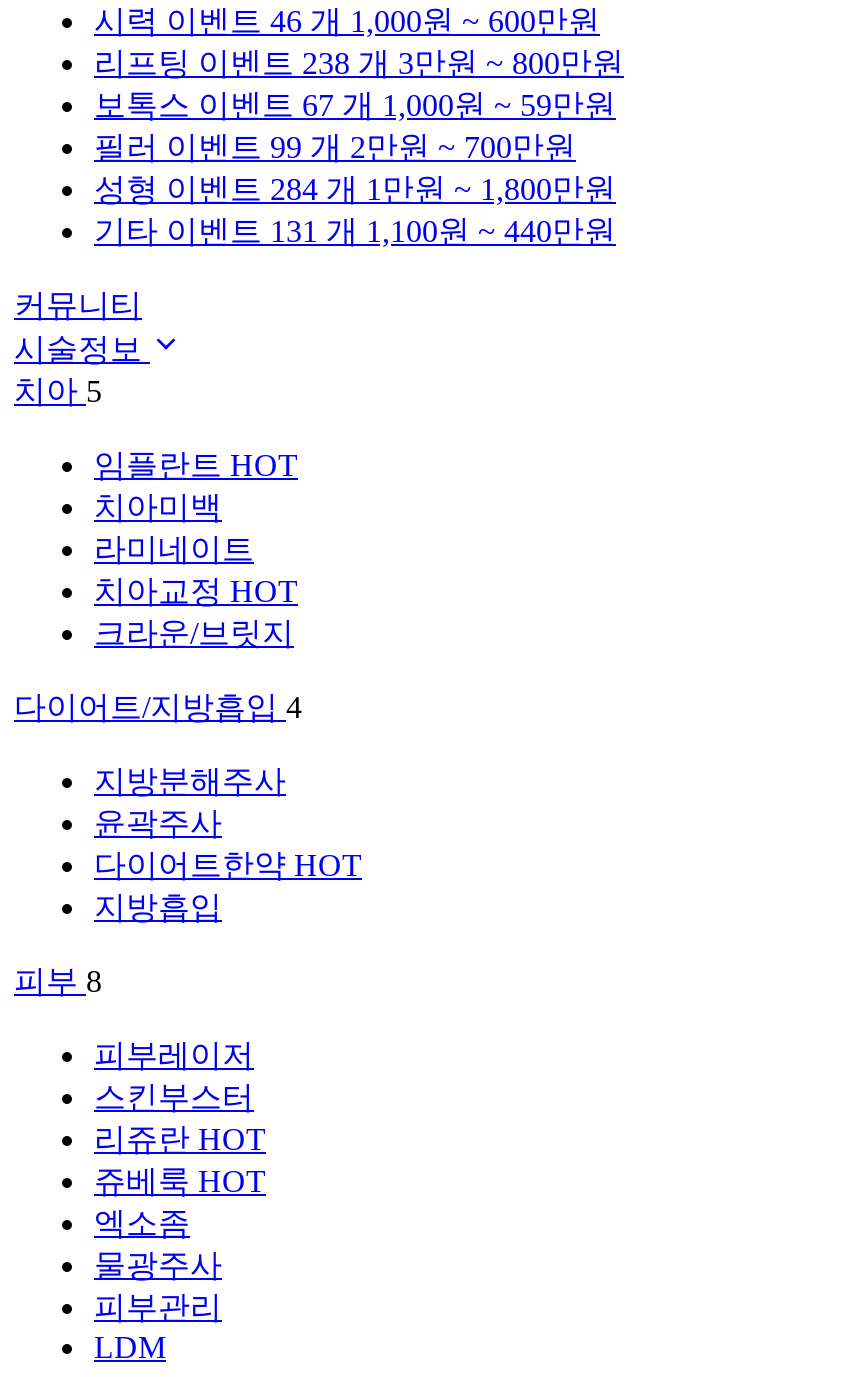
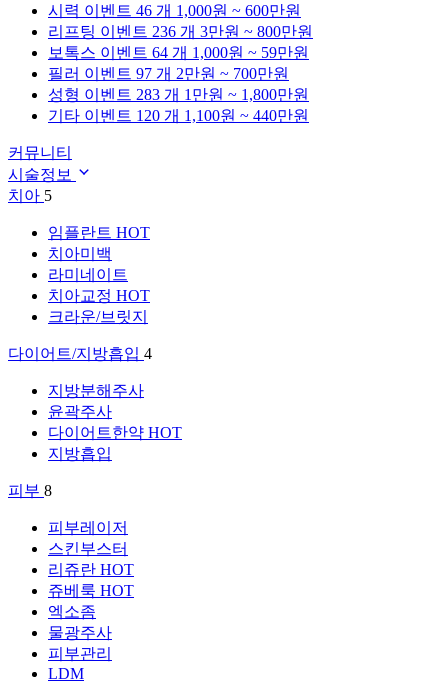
[94,46,624,80] 리프팅 이벤트 238 개 3만원 ~ 800만원 -> [48,23,313,40] 리프팅 이벤트 236 개 3만원 ~ 800만원
[94,88,616,122] 보톡스 이벤트 67 개 1,000원 ~ 59만원 -> [48,44,309,61] 보톡스 이벤트 64 개 1,000원 ~ 59만원
[94,130,576,164] 필러 이벤트 99 개 2만원 ~ 700만원 -> [48,65,289,82] 필러 이벤트 97 개 2만원 ~ 700만원
[94,172,616,206] 성형 이벤트 284 개 1만원 ~ 1,800만원 -> [48,86,309,103] 성형 이벤트 283 개 1만원 ~ 1,800만원
[94,214,616,248] 기타 이벤트 131 개 1,100원 ~ 440만원 -> [48,107,309,124] 기타 이벤트 120 개 1,100원 ~ 440만원

